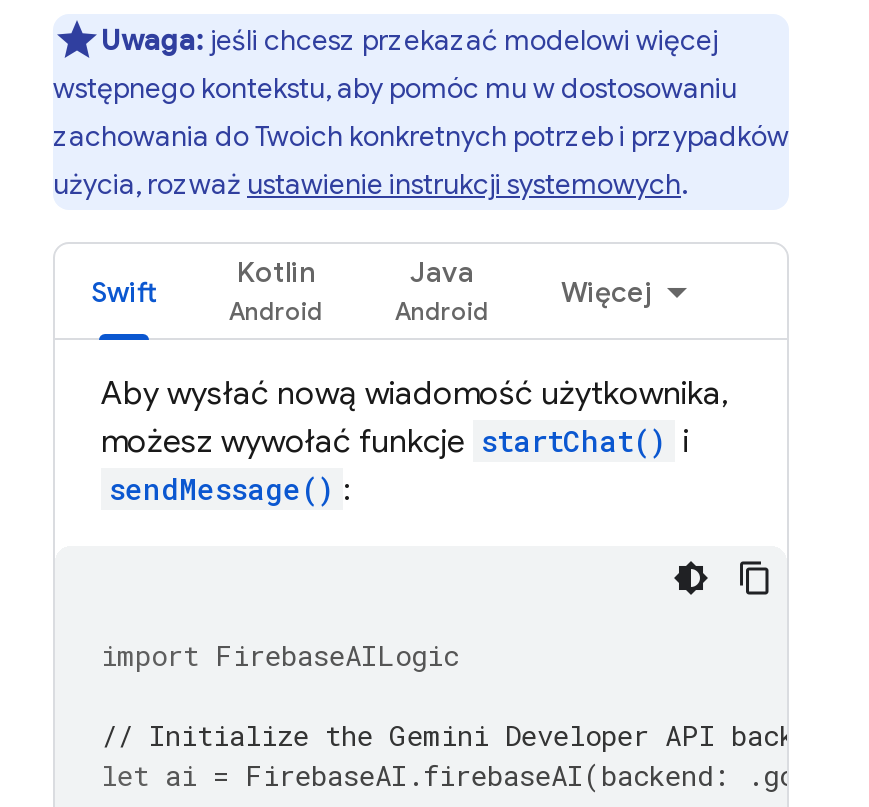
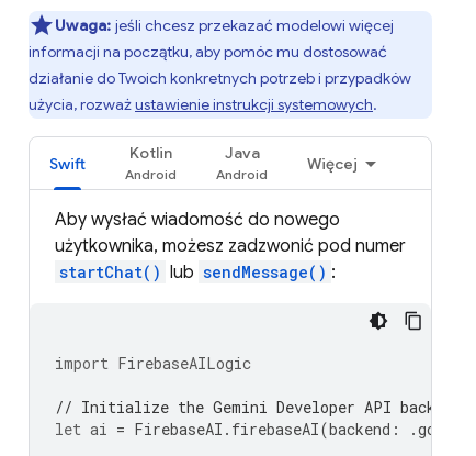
[53,70,789,154] wstępnego kontekstu, aby pomóc mu w dostosowaniu | zachowania do Twoich konkretnych potrzeb i przypadków -> [29,42,411,88] informacji na początku, aby pomóc mu dostosować | działanie do Twoich konkretnych potrzeb i przypadków
[101,374,729,510] Aby wysłać nową wiadomość użytkownika, | możesz wywołać funkcje startChat() i | sendMessage() : -> [55,209,406,283] Aby wysłać wiadomość do nowego | użytkownika, możesz zadzwonić pod numer | startChat() lub sendMessage() :

